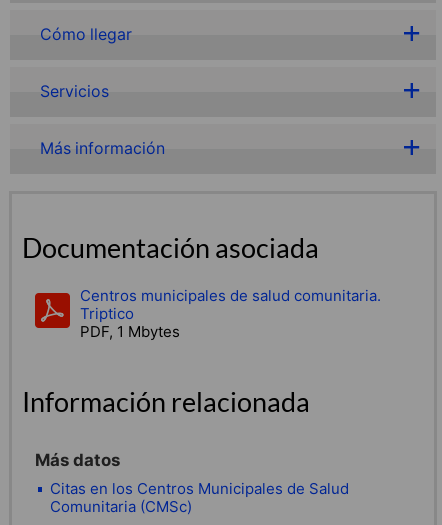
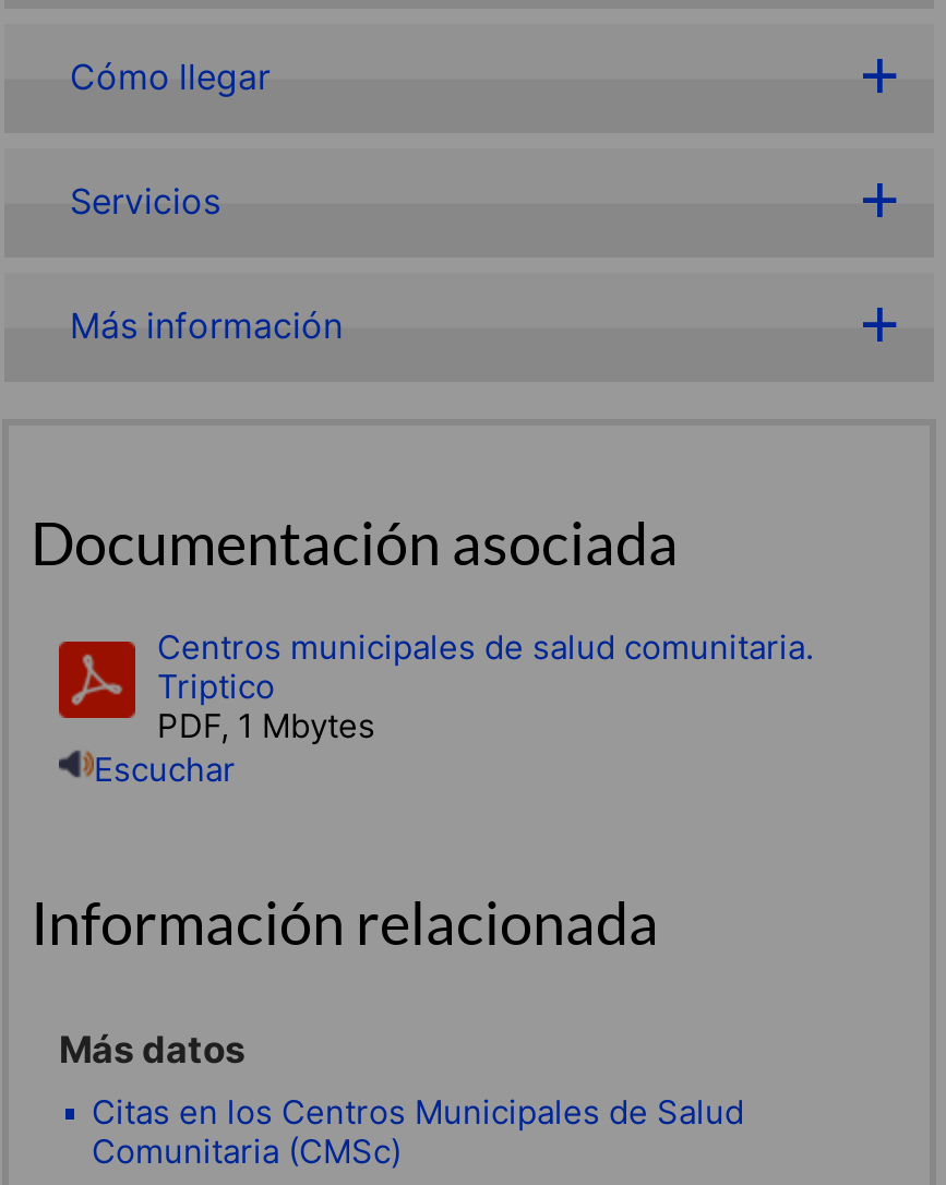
none -> [94,749,236,791] Escuchar

